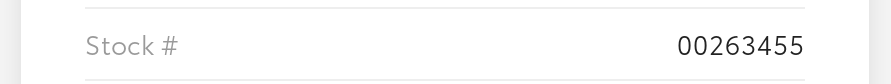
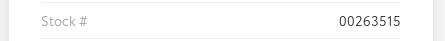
[677,24,805,60] 00263455 -> [339,11,401,29] 00263515

